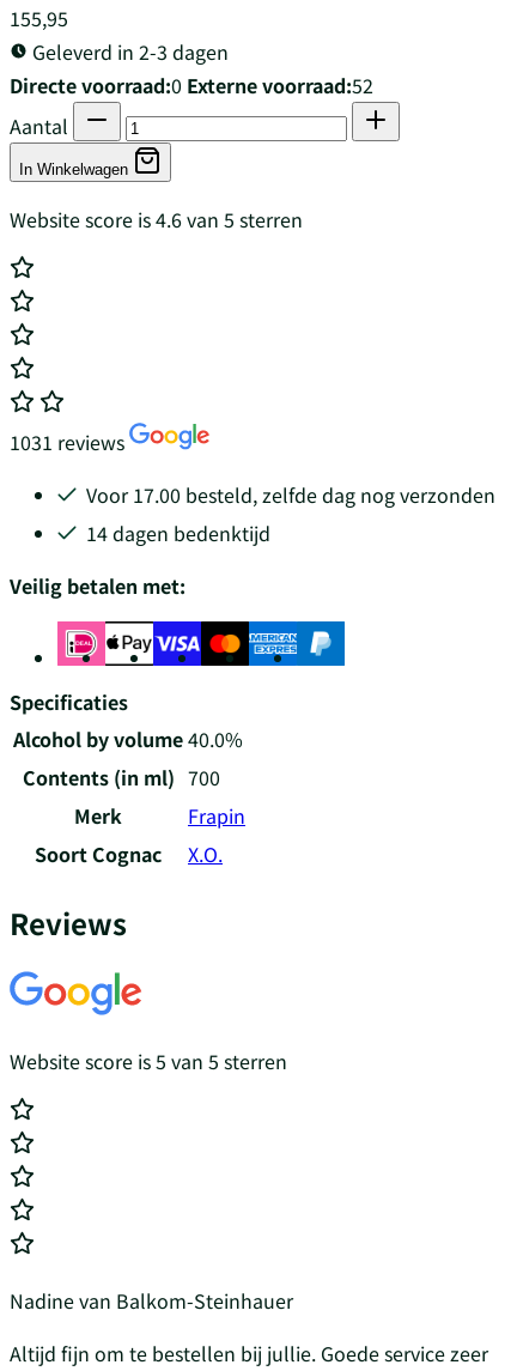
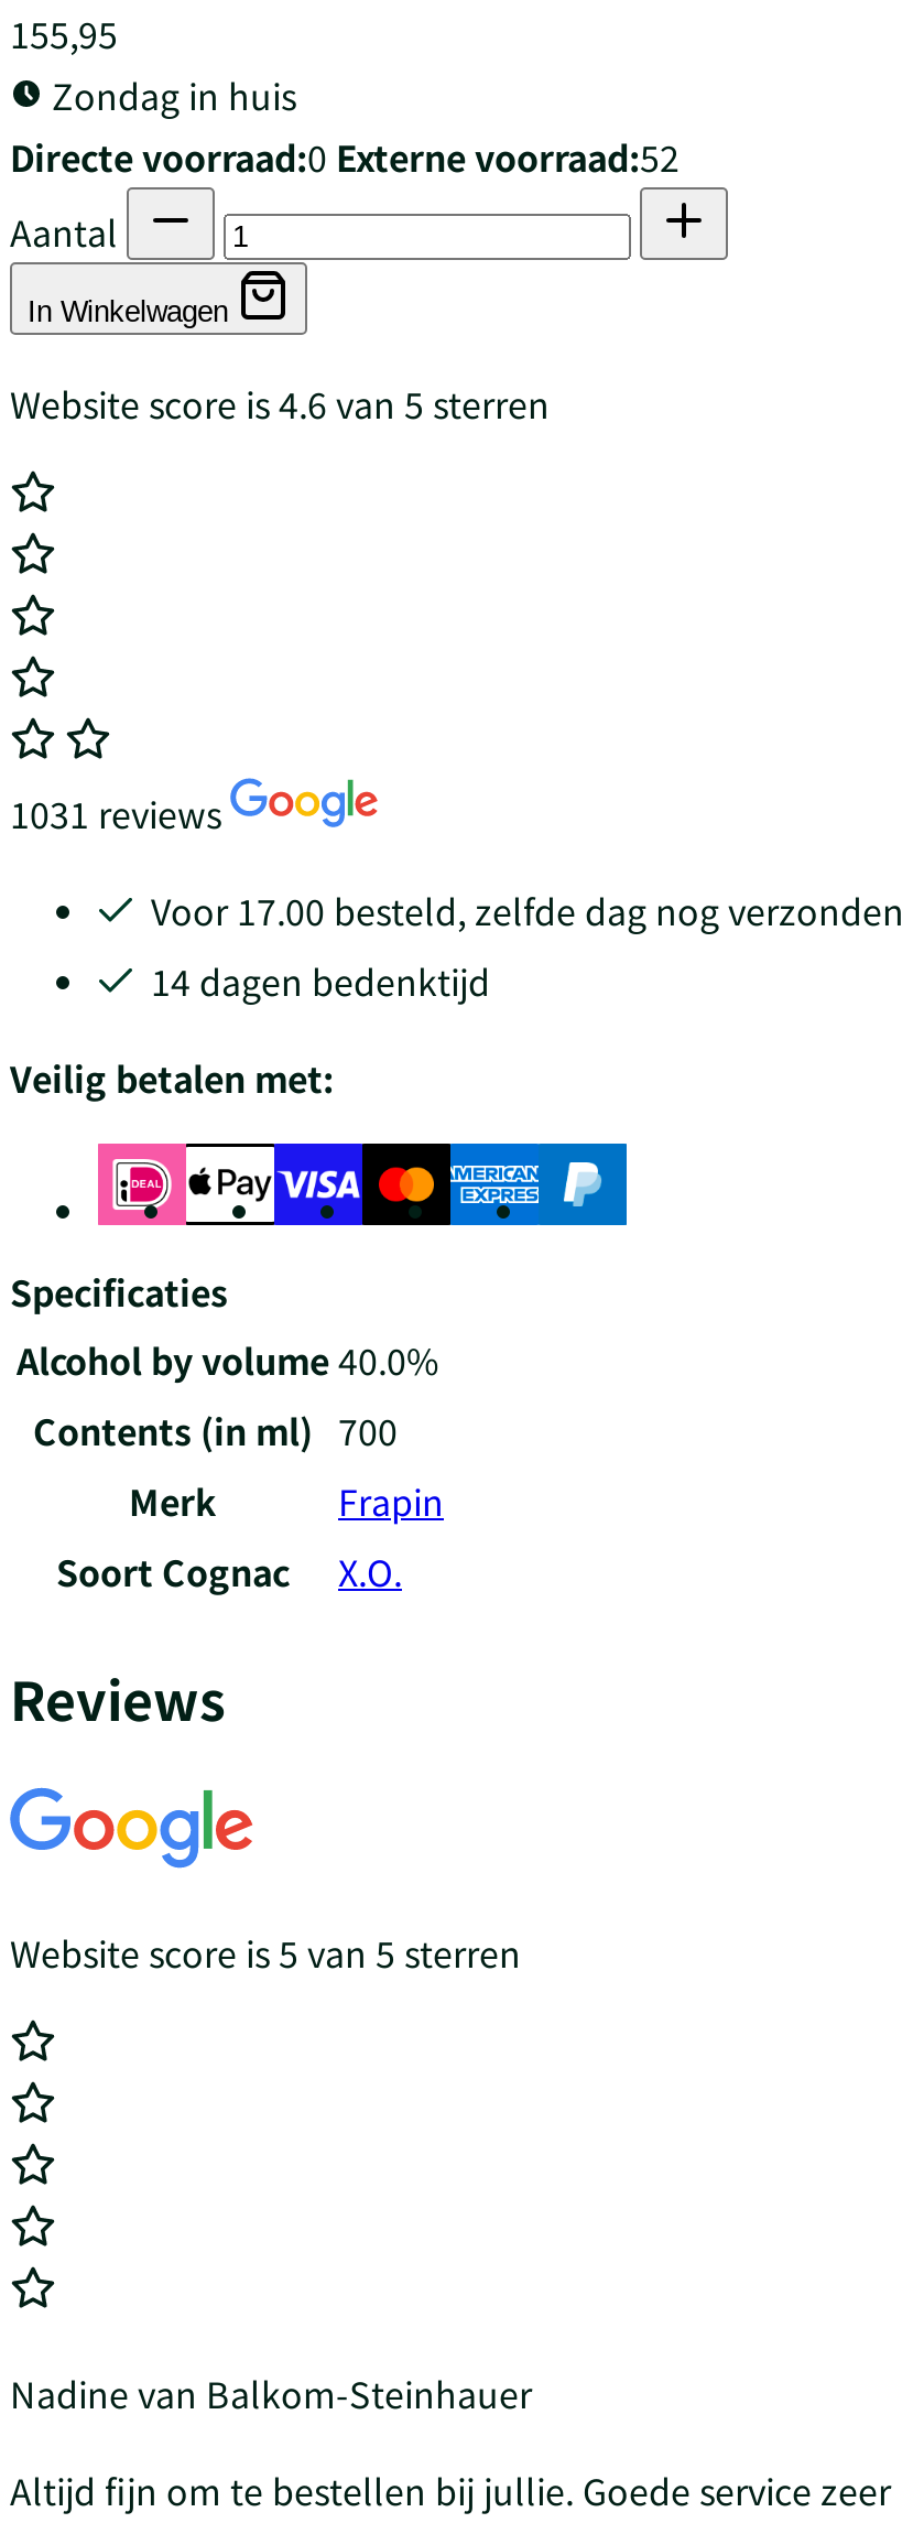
[28,37,229,66] Geleverd in 2-3 dagen -> [43,68,296,121] Zondag in huis

